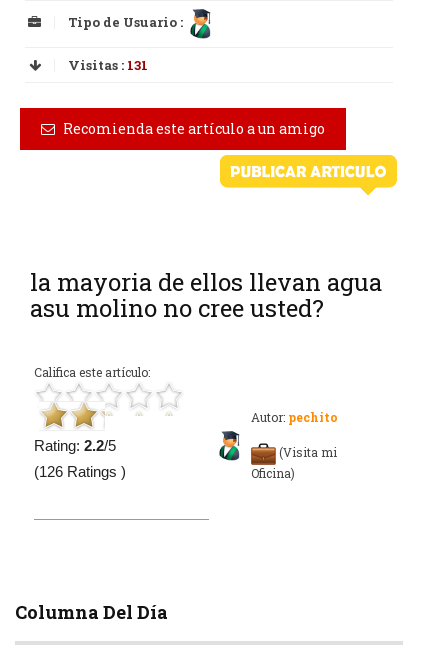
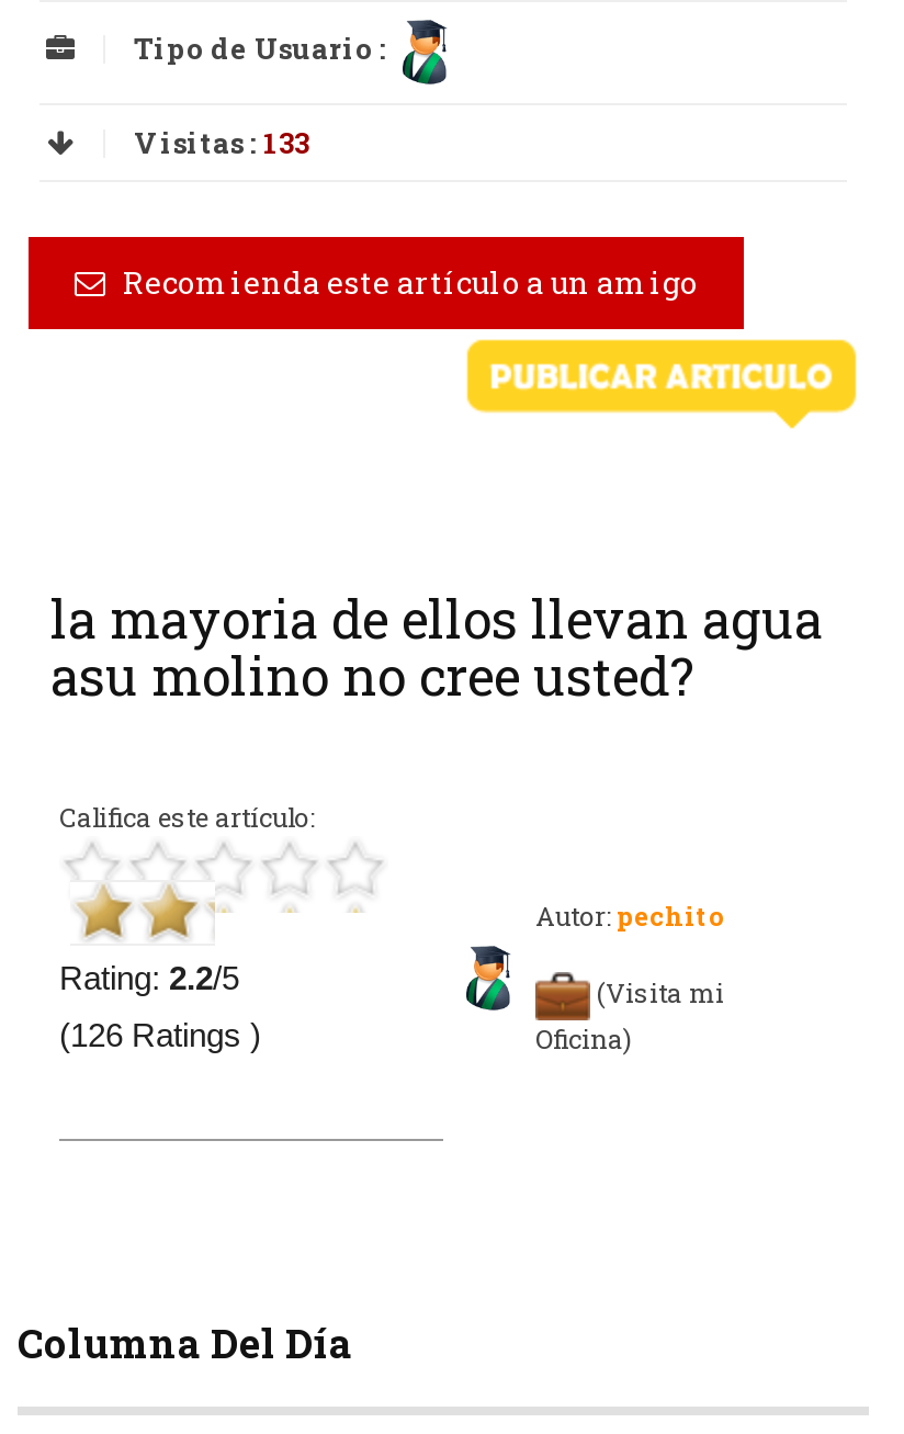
[65,56,148,74] Visitas : 131 -> [127,123,309,162] Visitas : 133

